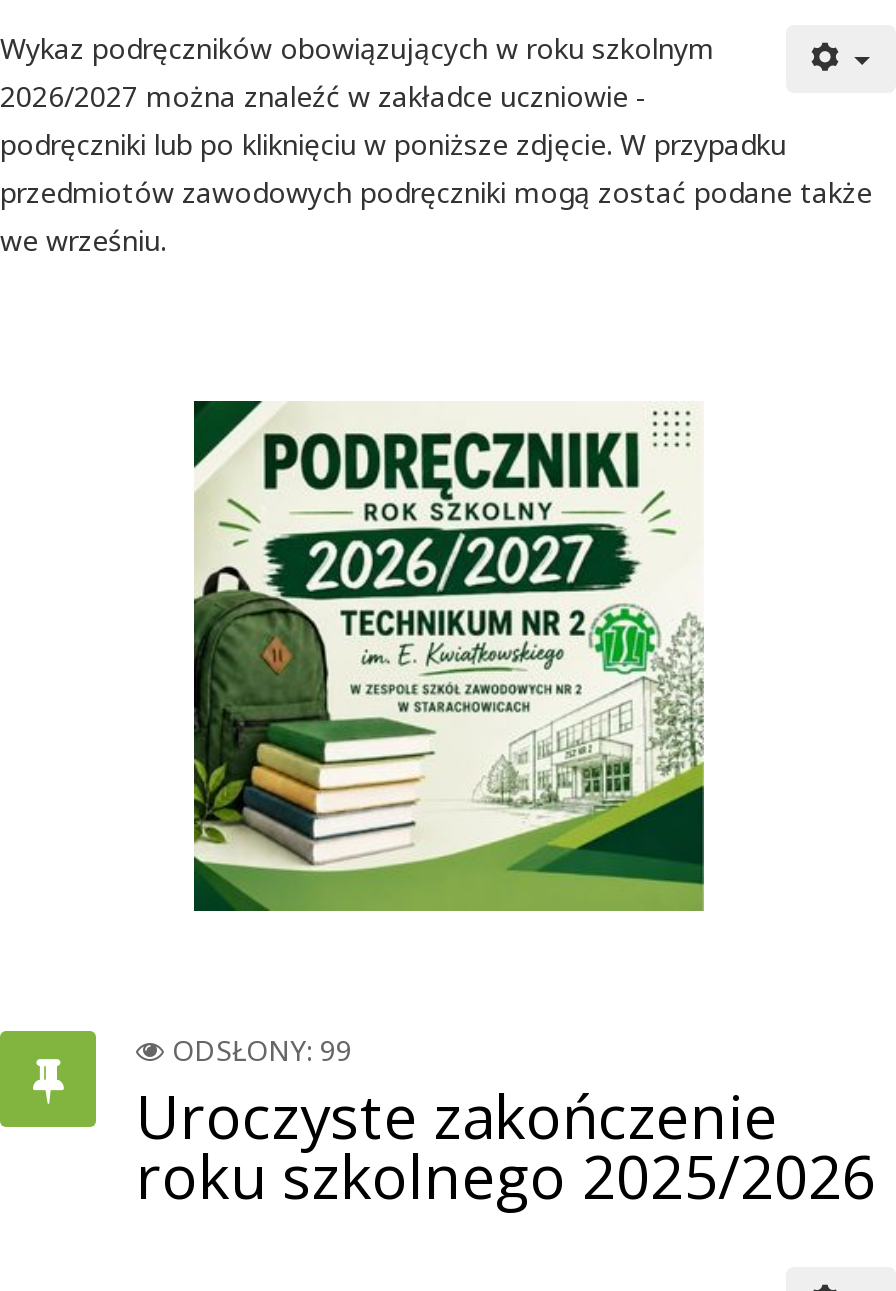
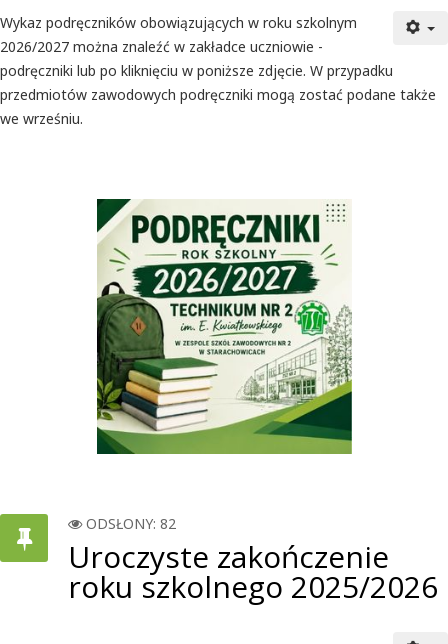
[172,1031,352,1069] ODSŁONY: 99 -> [86,514,176,533] ODSŁONY: 82

